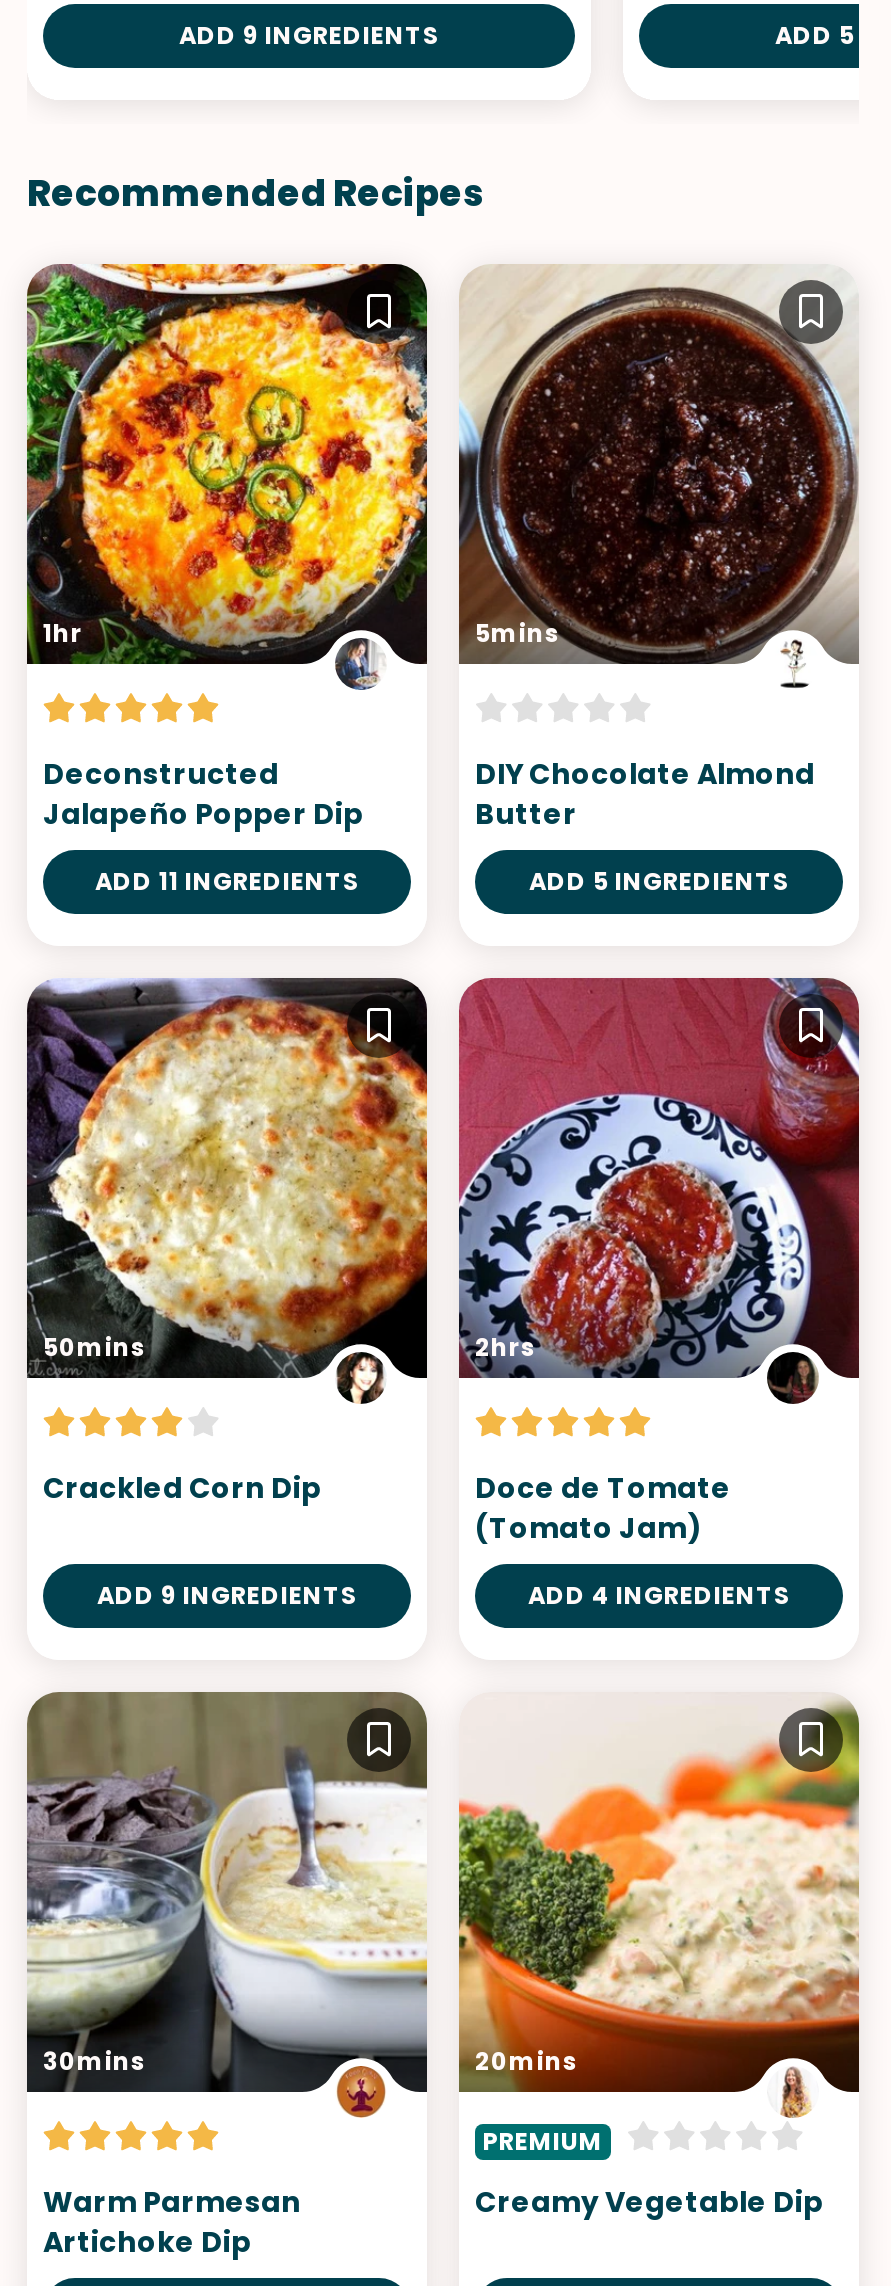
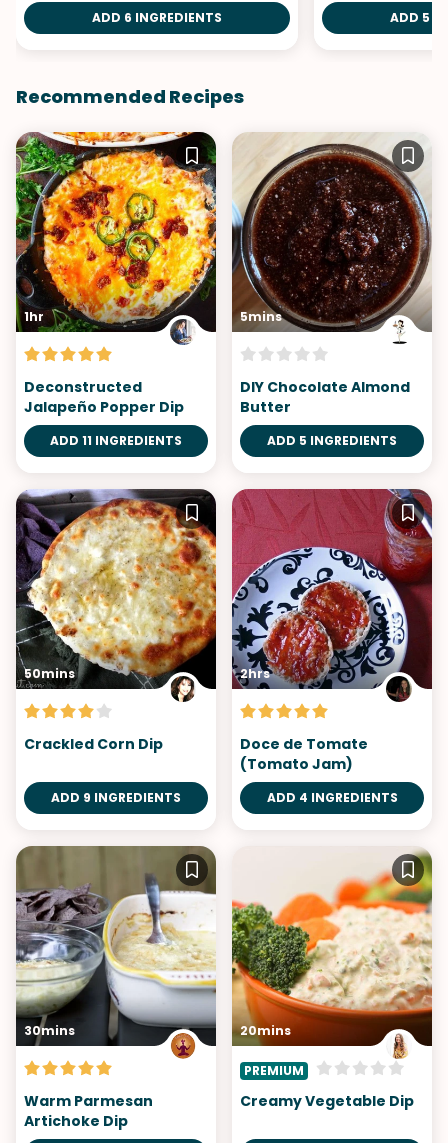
[179,18,439,52] ADD 9 INGREDIENTS -> [92,9,222,26] ADD 6 INGREDIENTS

